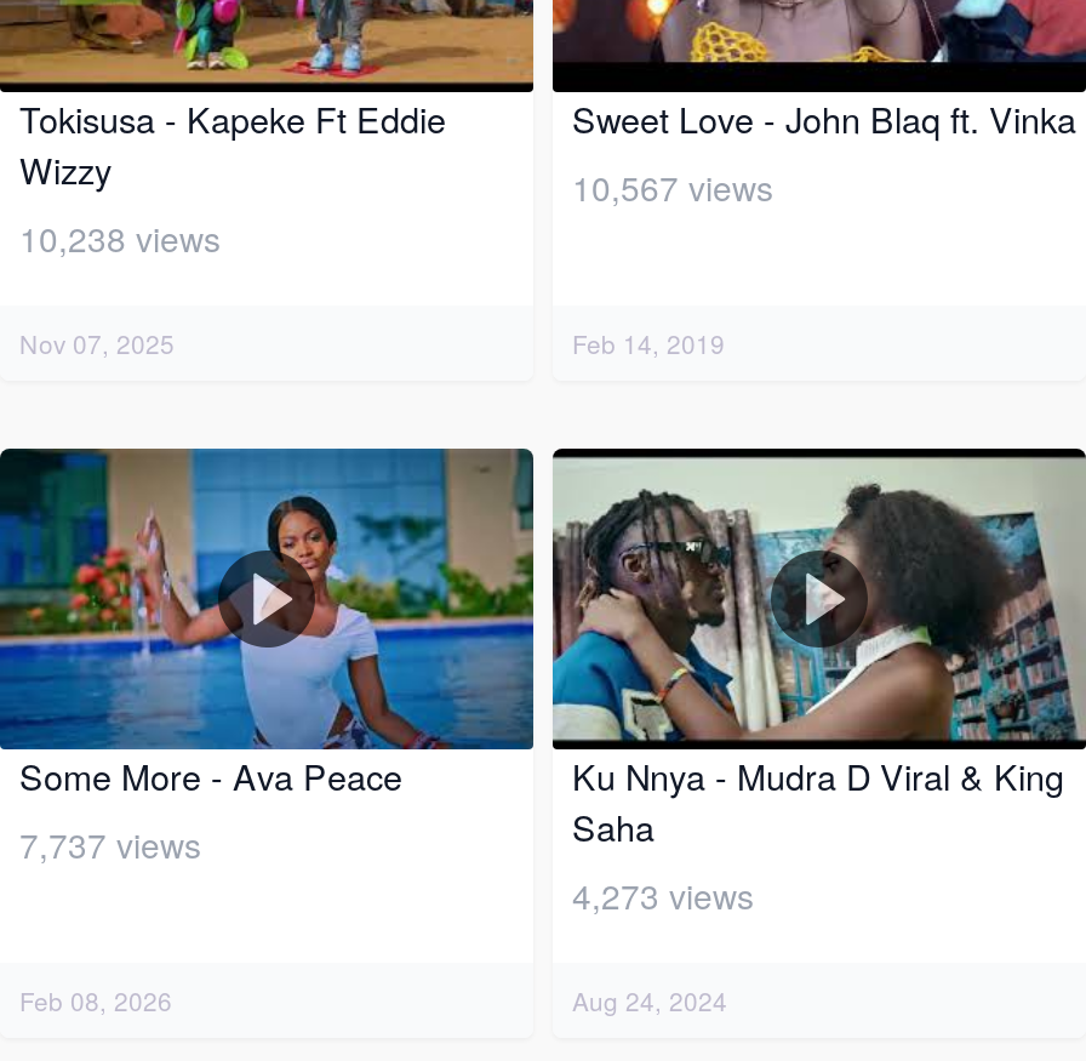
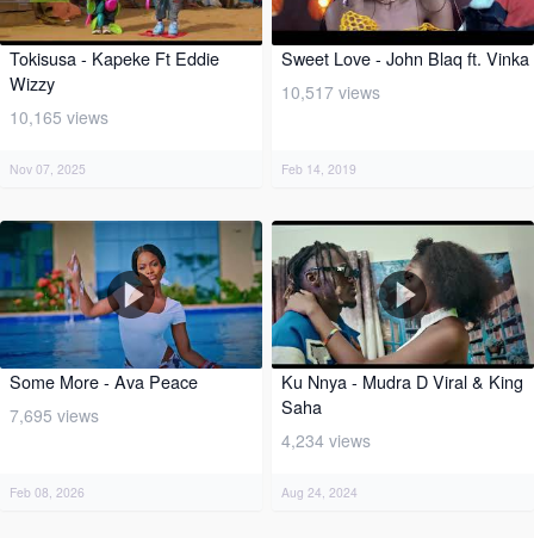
[572,162,773,211] 10,567 views -> [281,80,380,104] 10,517 views
[19,213,221,261] 10,238 views -> [10,105,108,129] 10,165 views
[19,818,201,867] 7,737 views -> [10,403,99,426] 7,695 views
[572,869,754,918] 4,273 views -> [281,428,371,452] 4,234 views

